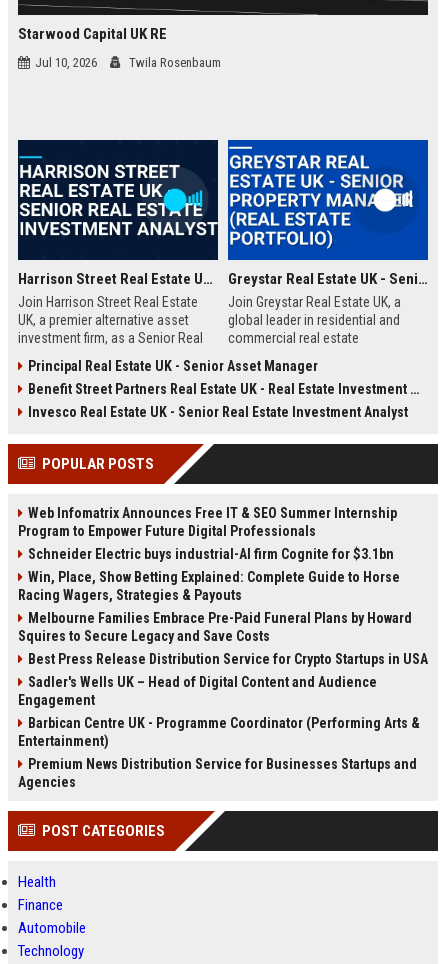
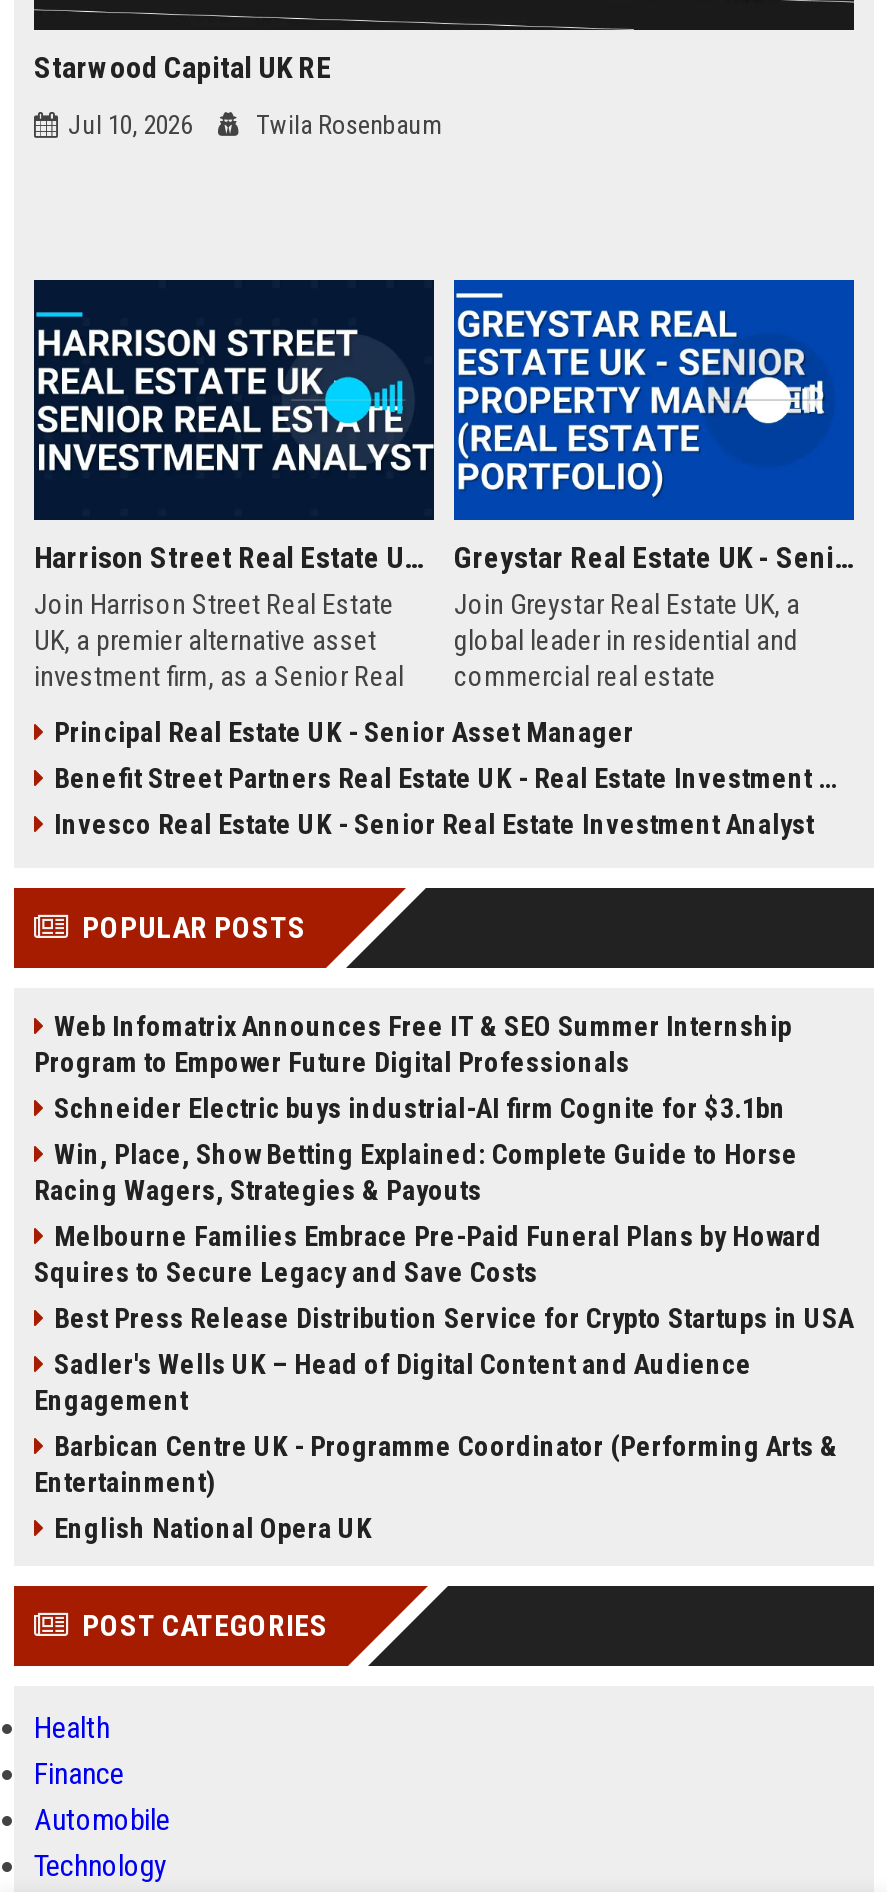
[18,756,417,790] Premium News Distribution Service for Businesses Startups and | Agencies -> [54,1512,372,1544] English National Opera UK

